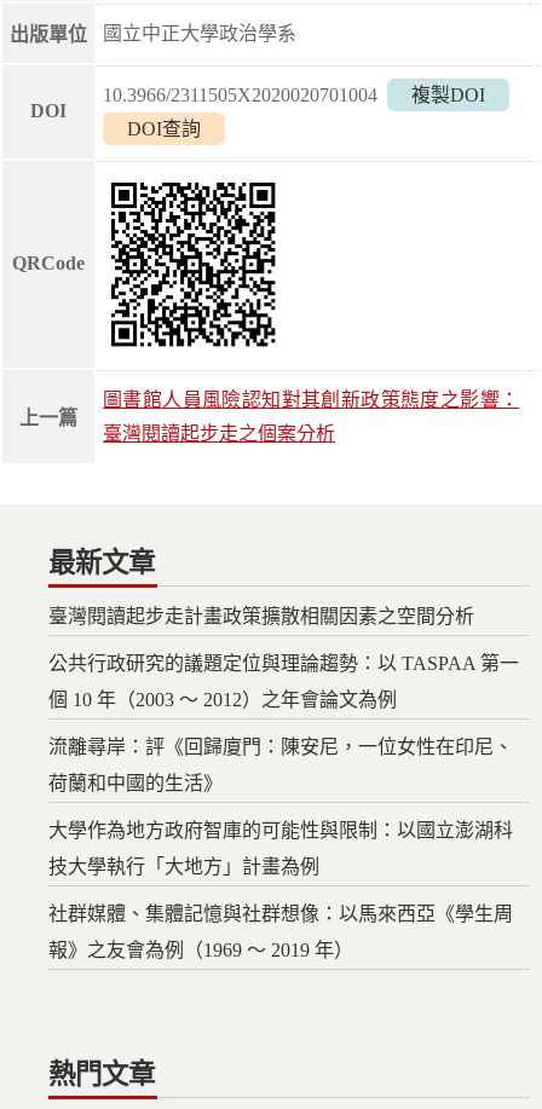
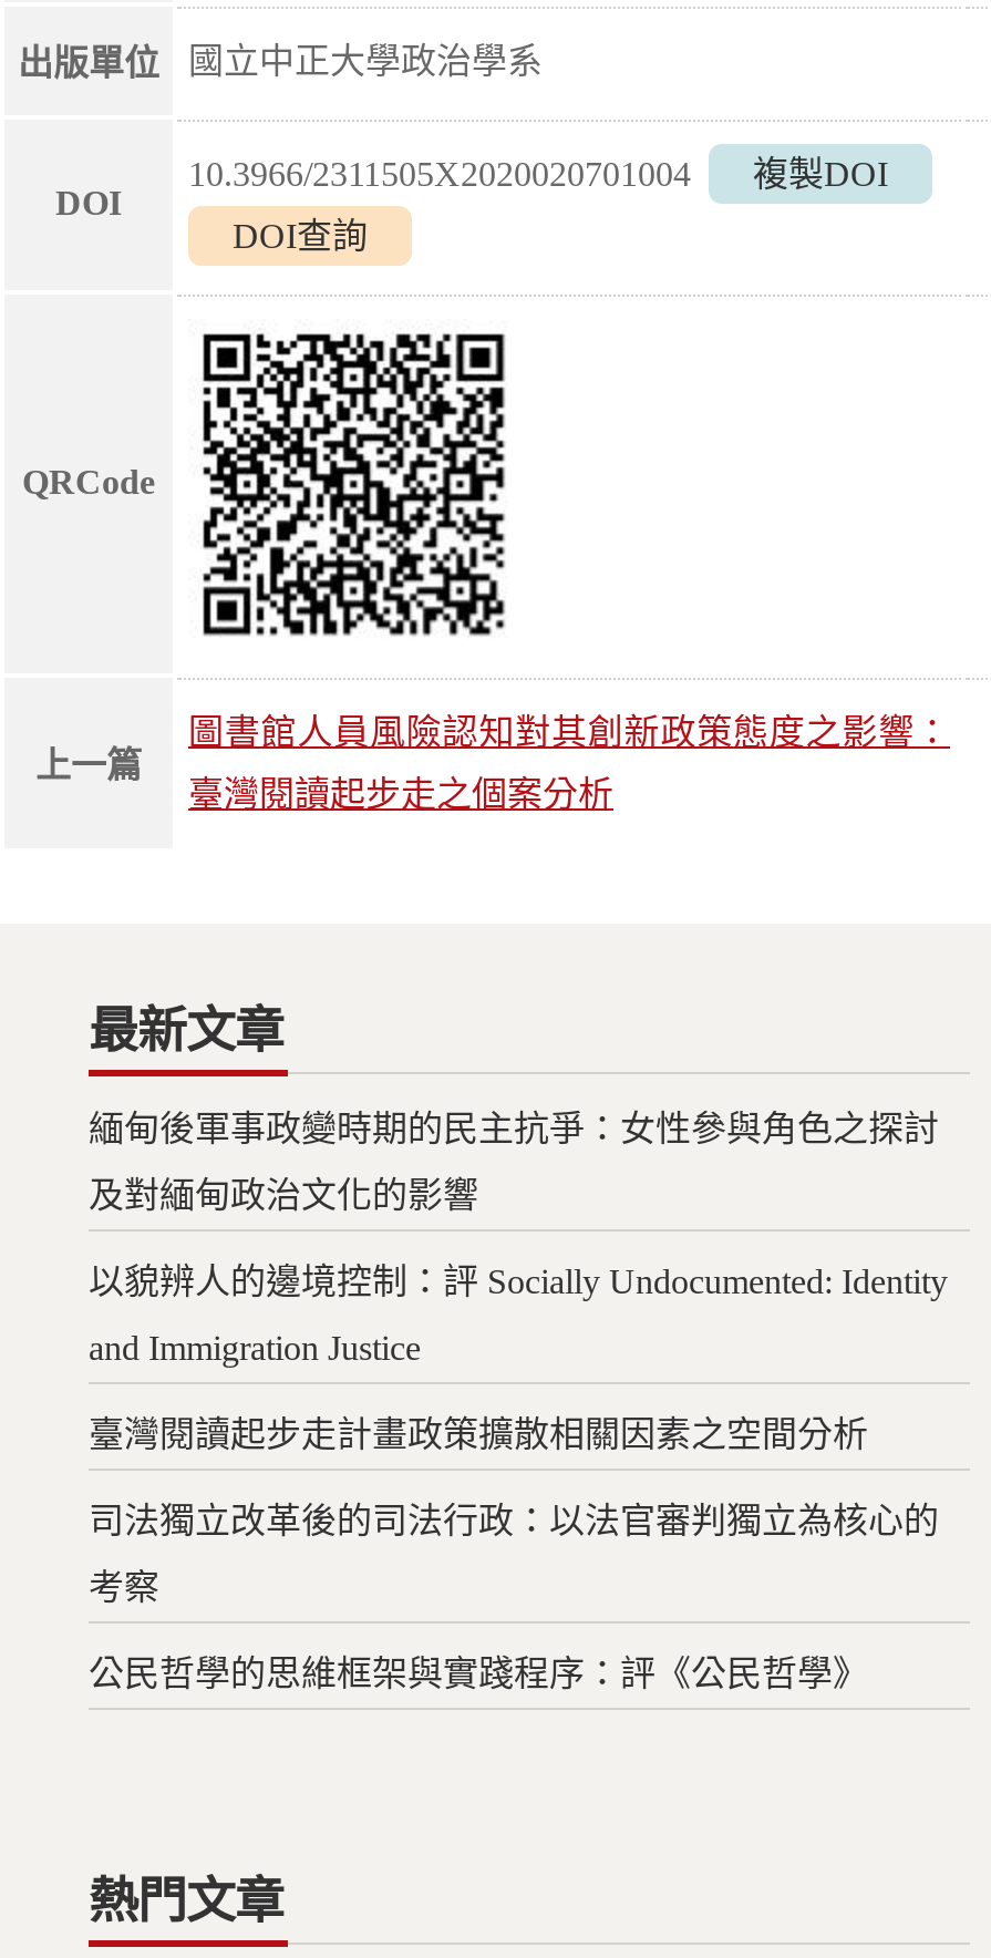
none -> [89,1109,948,1366] 緬甸後軍事政變時期的民主抗爭：女性參與角色之探討 | 及對緬甸政治文化的影響 | 以貌辨人的邊境控制：評 Socially Undocumented: Identity | and Immigration Justice
moved [48,605,474,626] -> [89,1414,868,1452]: 臺灣閱讀起步走計畫政策擴散相關因素之空間分析
[48,653,519,960] 公共行政研究的議題定位與理論趨勢：以 TASPAA 第一 | 個 10 年（2003 ～ 2012）之年會論文為例 | 流離尋岸：評《回歸廈門：陳安尼，一位女性在印尼、 | 荷蘭和中國的生活》 | 大學作為地方政府智庫的可能性與限制：以國立澎湖科 | 技大學執行「大地方」計畫為例 | 社群媒體、集體記憶與社群想像：以馬來西亞《學生周 | 報》之友會為例（1969 ～ 2019 年） -> [89,1501,939,1691] 司法獨立改革後的司法行政：以法官審判獨立為核心的 | 考察 | 公民哲學的思維框架與實踐程序：評《公民哲學》

